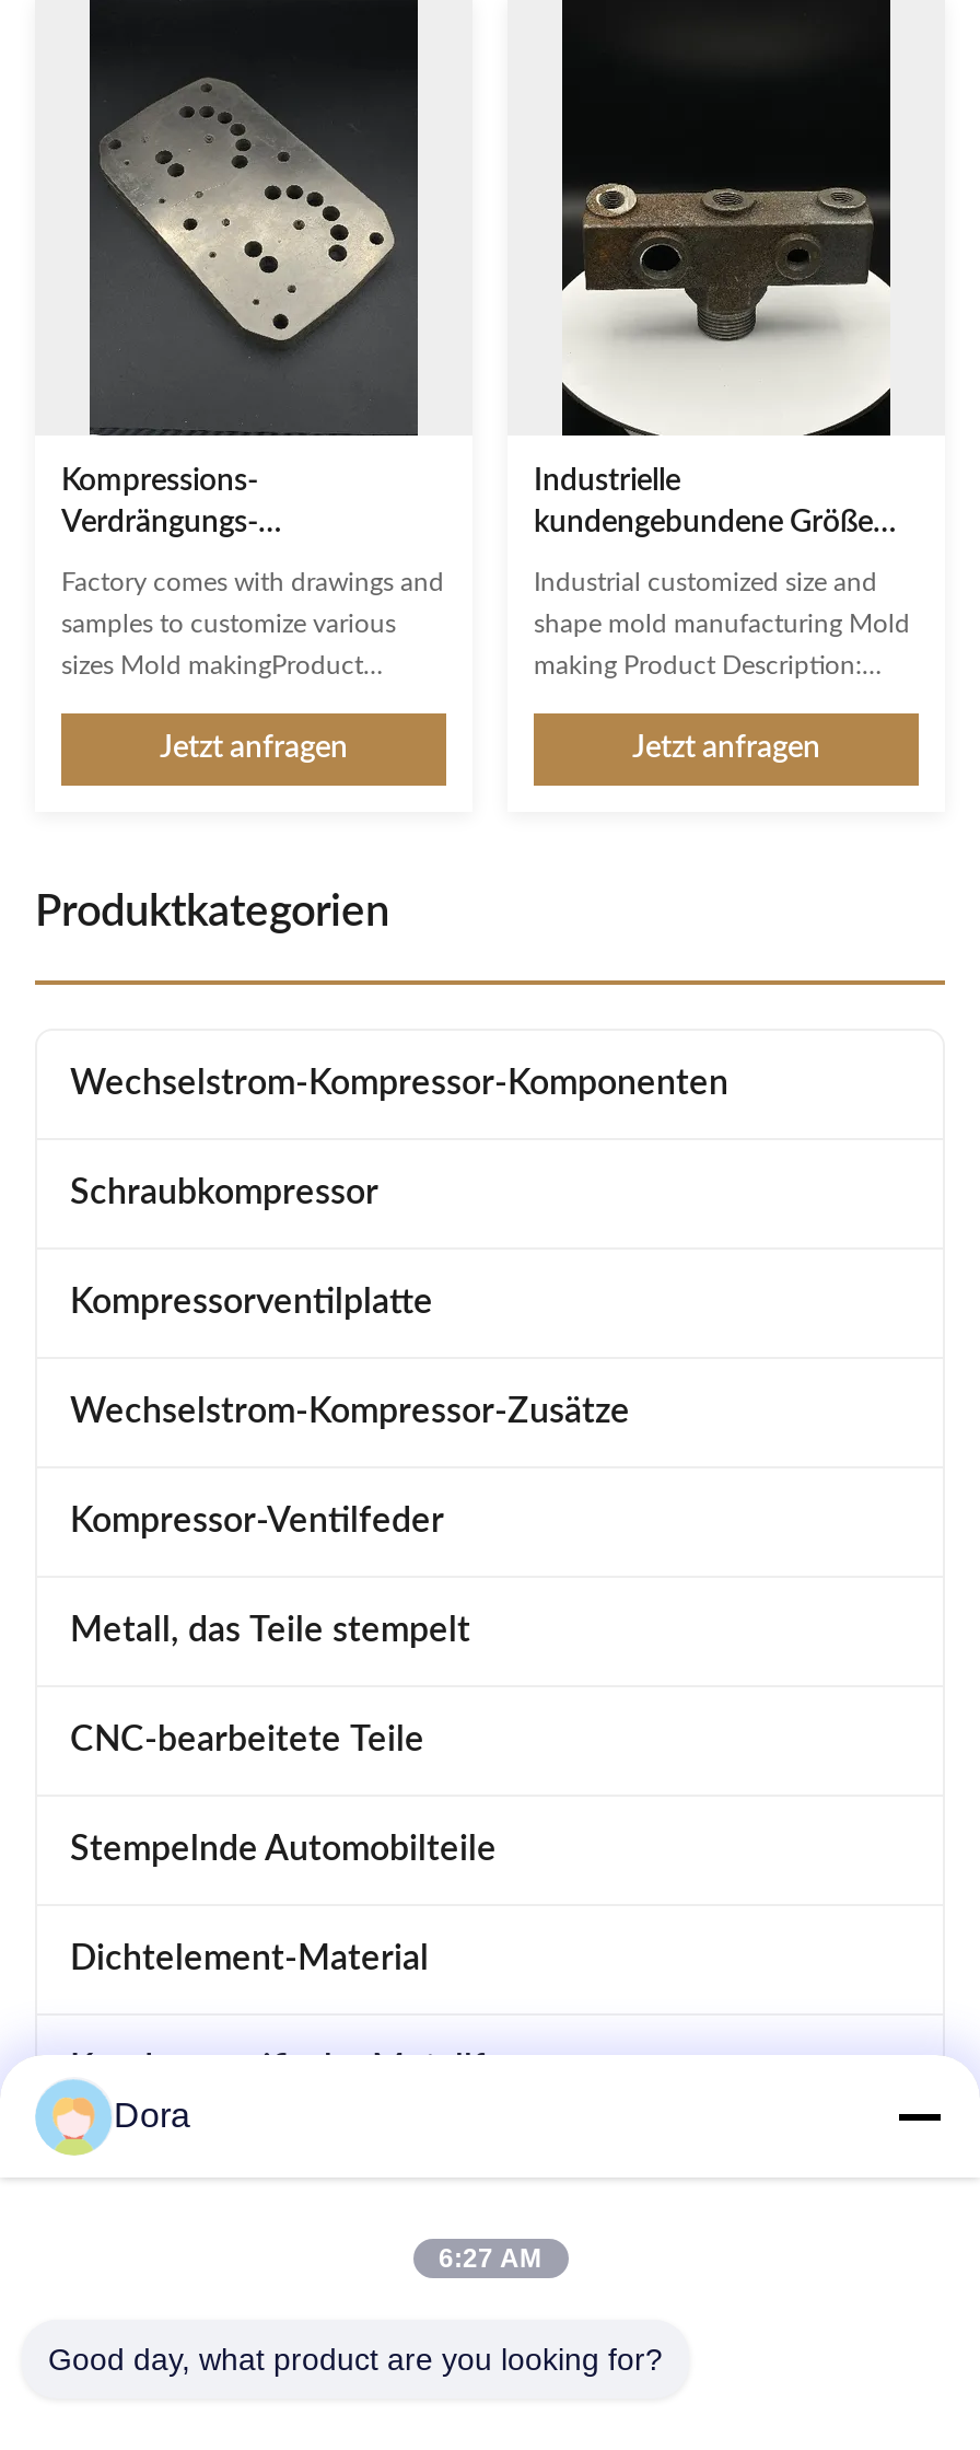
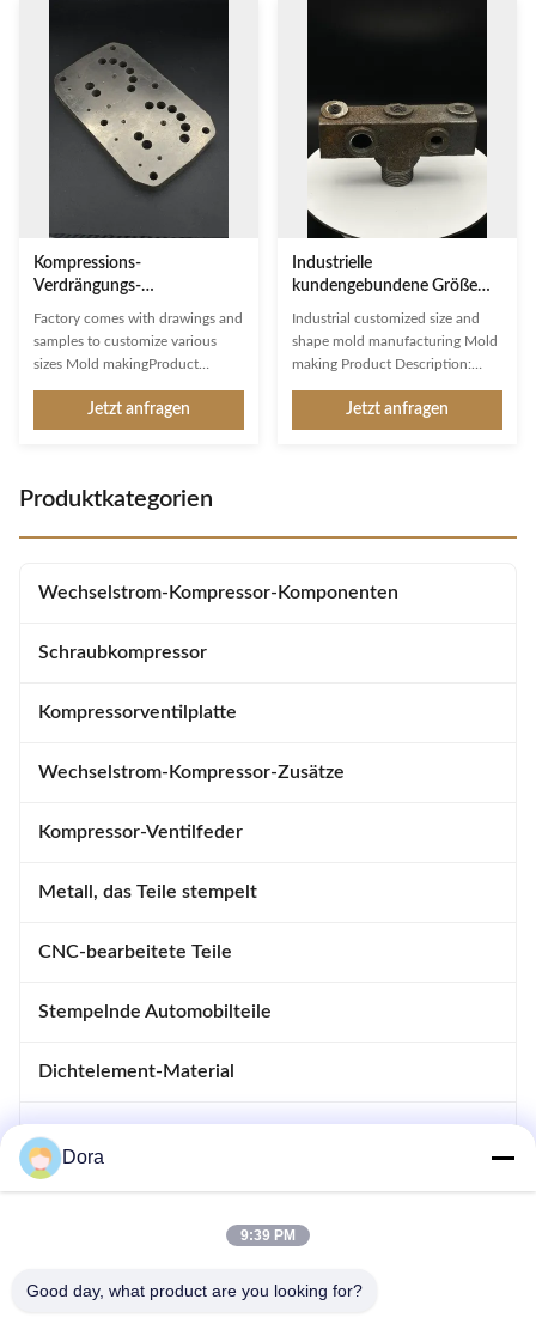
[439,2243,541,2274] 6:27 AM -> [240,1227,296,1244] 9:39 PM

